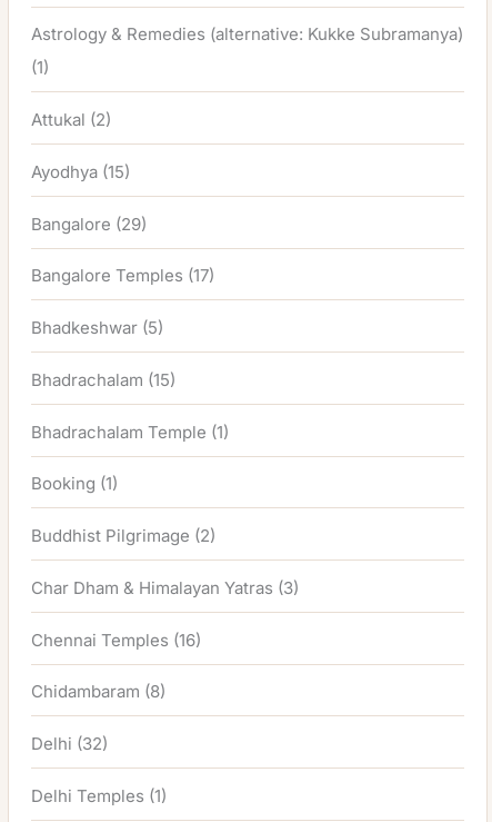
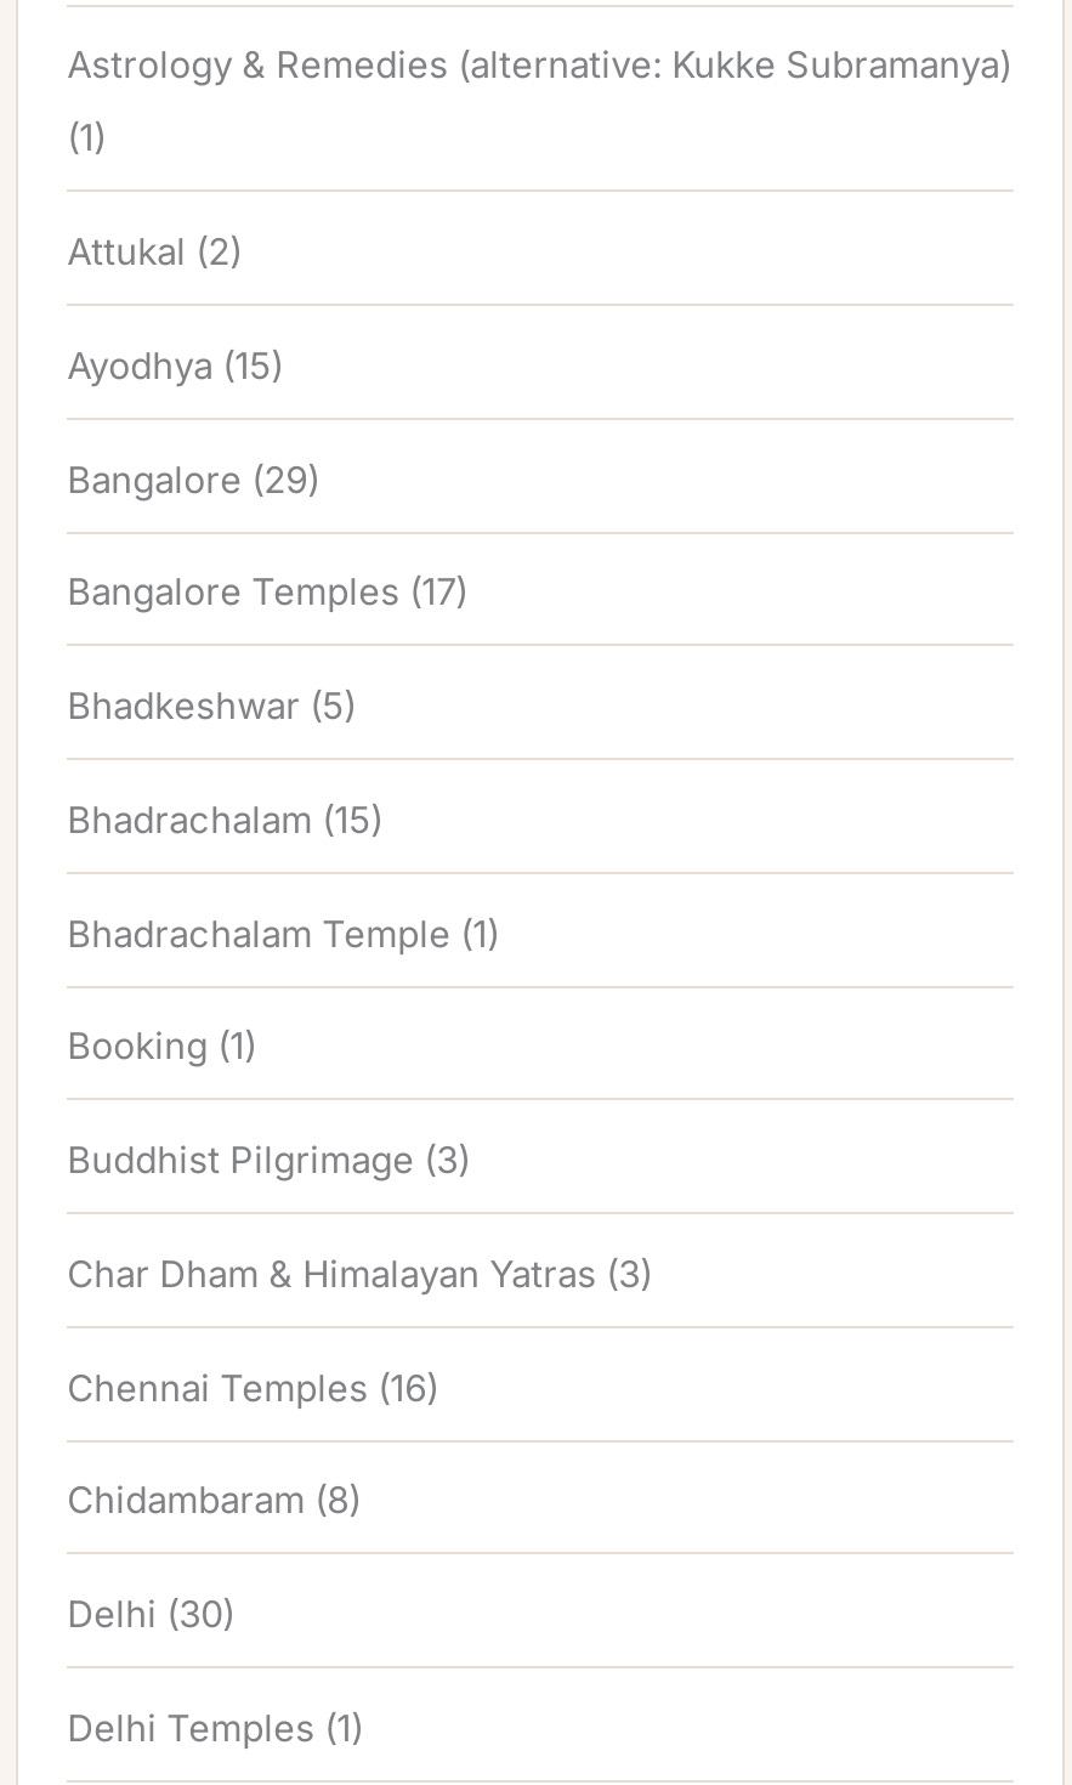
[31,525,216,546] Buddhist Pilgrimage (2) -> [67,1137,470,1183] Buddhist Pilgrimage (3)
[31,733,108,754] Delhi (32) -> [67,1591,235,1637] Delhi (30)

